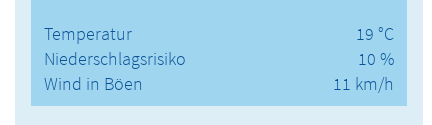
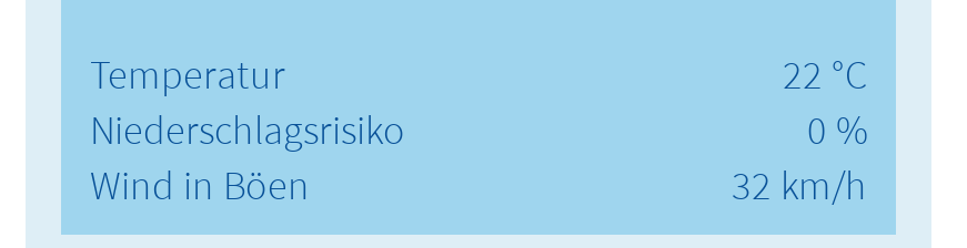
[356,22,394,45] 19 °C -> [783,49,867,100] 22 °C
[358,47,394,70] 10 % -> [807,105,867,155] 0 %
[333,72,394,95] 11 km/h -> [732,160,867,211] 32 km/h

